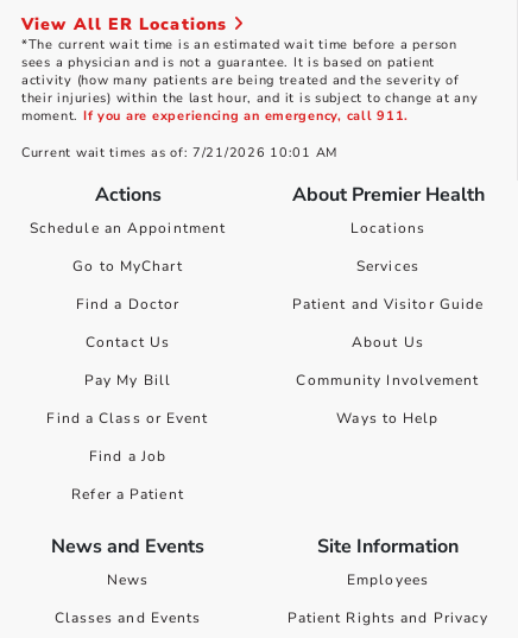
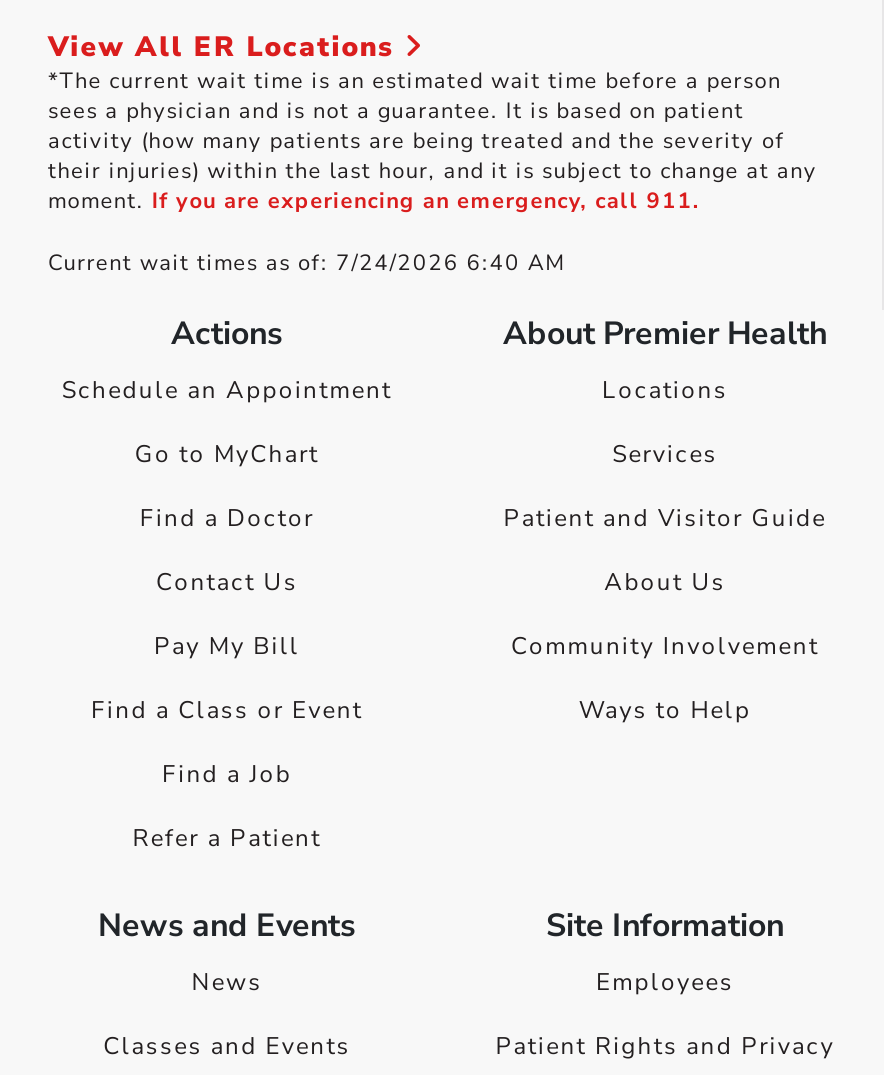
[21,144,338,161] Current wait times as of: 7/21/2026 10:01 AM -> [48,248,565,278] Current wait times as of: 7/24/2026 6:40 AM

